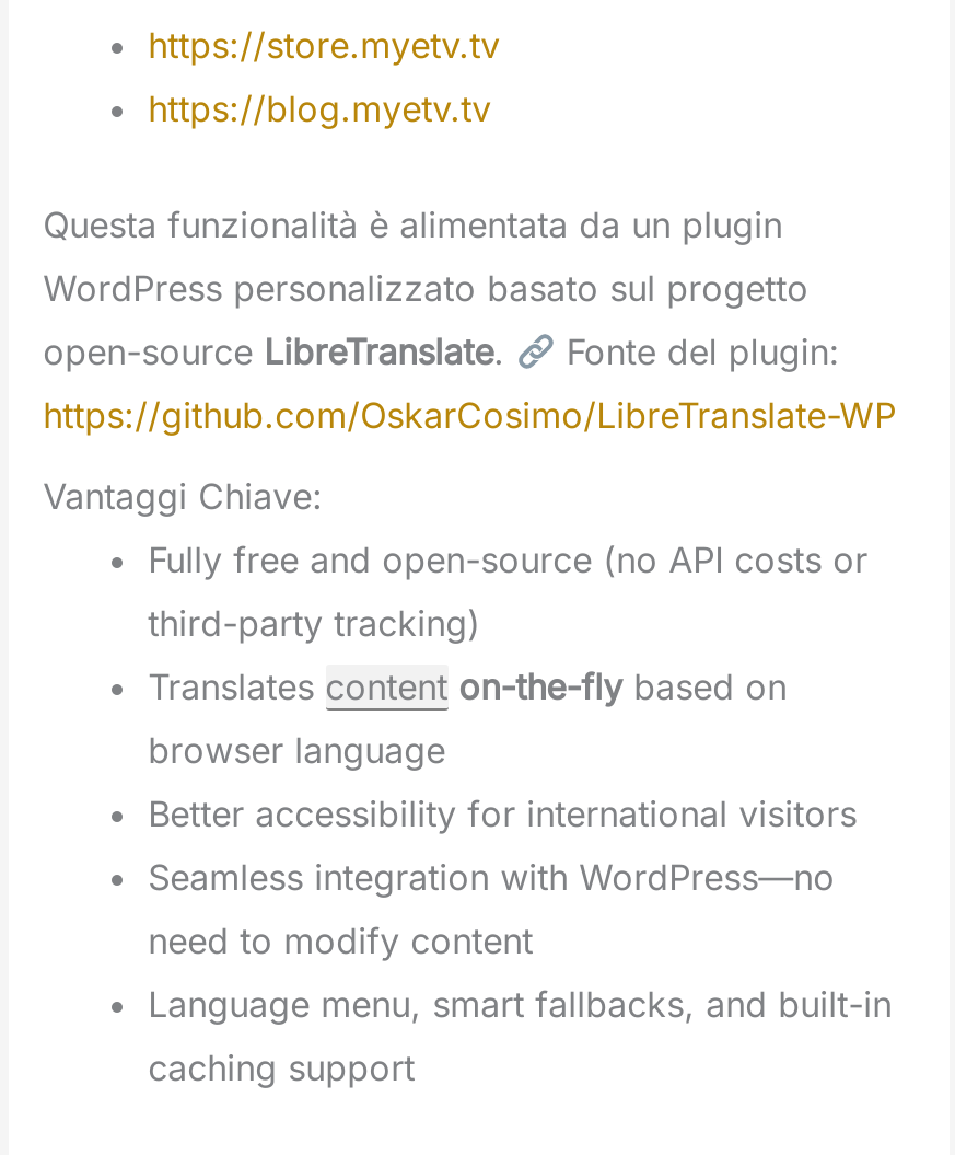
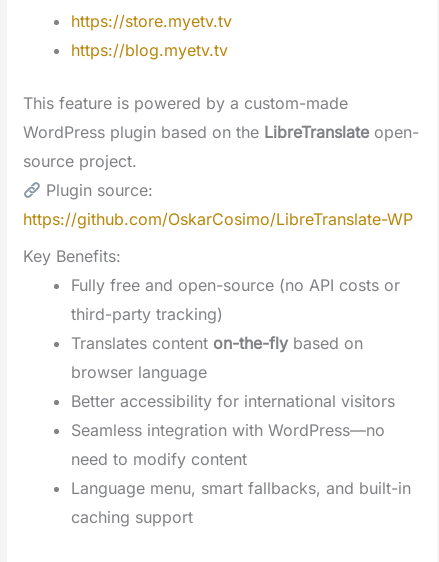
[43,203,840,374] Questa funzionalità è alimentata da un plugin | WordPress personalizzato basato sul progetto | open-source LibreTranslate. | Fonte del plugin: -> [23,93,419,200] This feature is powered by a custom-made | WordPress plugin based on the LibreTranslate open- | source project. | Plugin source:
[43,475,323,519] Vantaggi Chiave: -> [23,246,121,266] Key Benefits:

